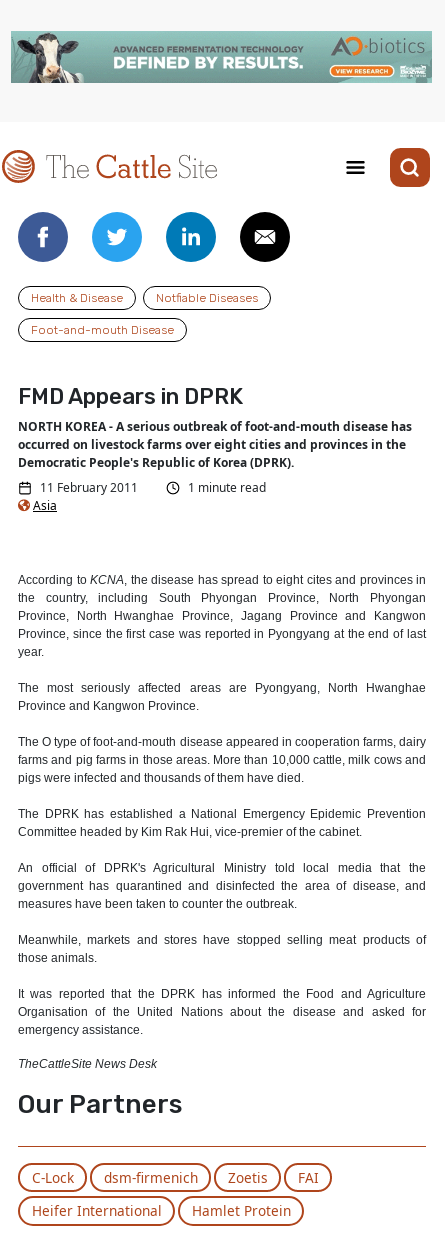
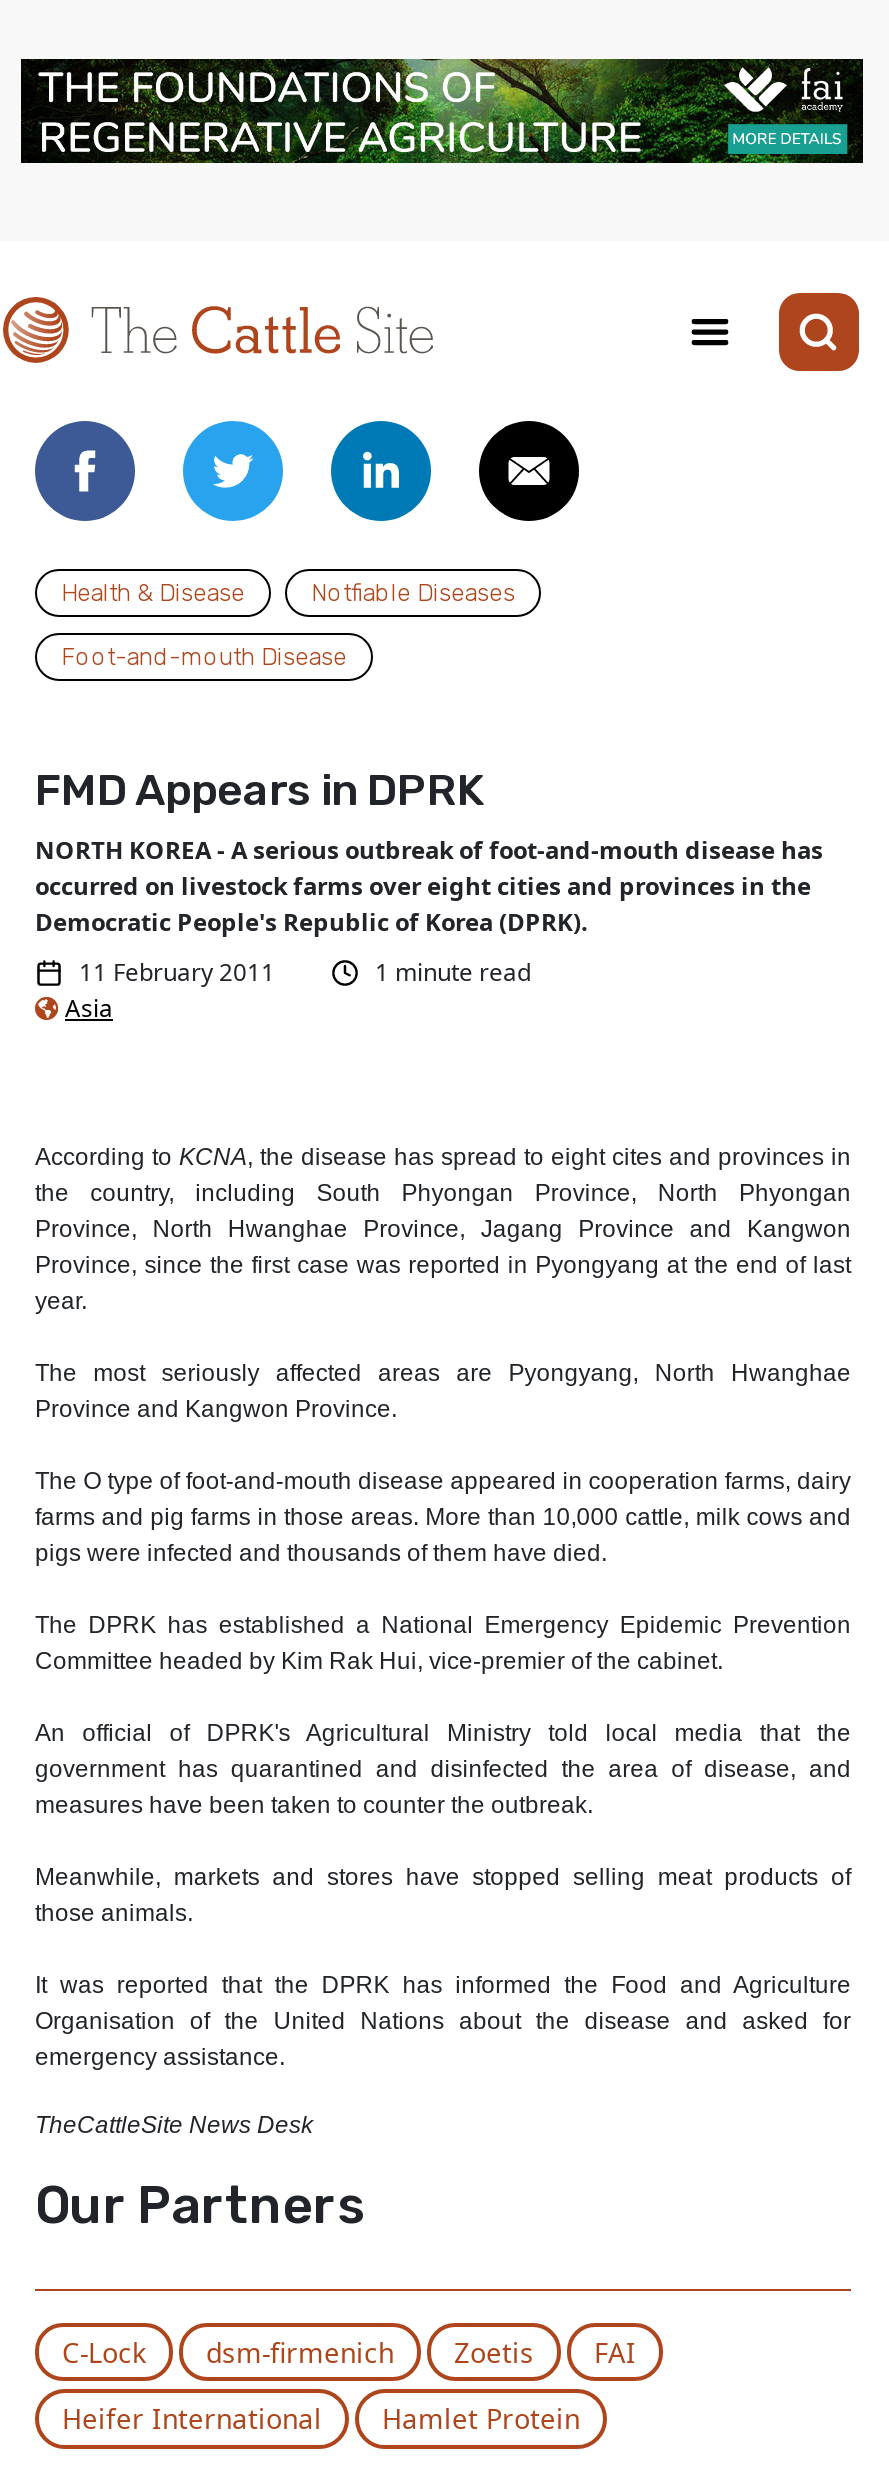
[10,31,433,84] [image] -> [19,57,865,165] [image]

